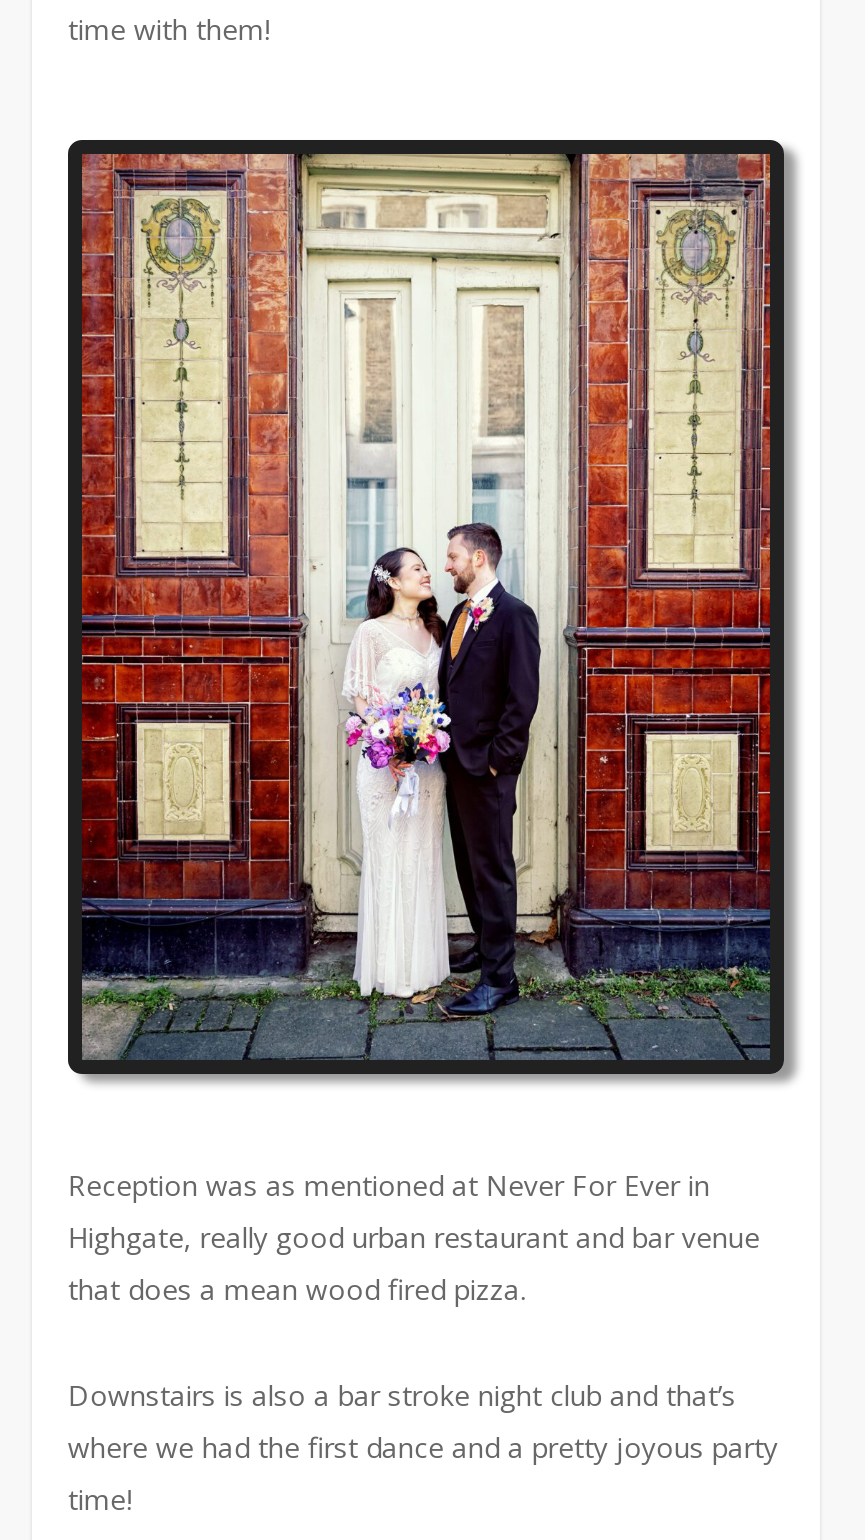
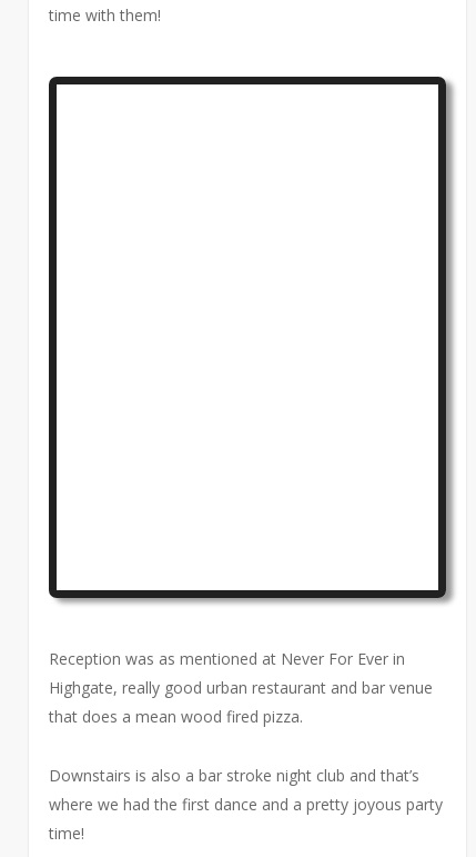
[82,152,772,1062] [image] -> none

